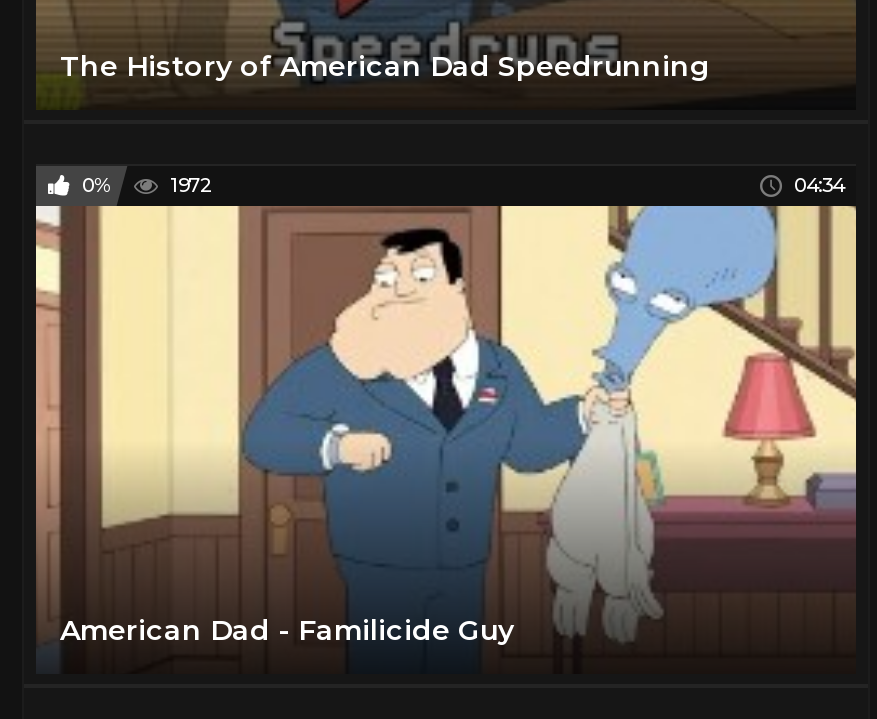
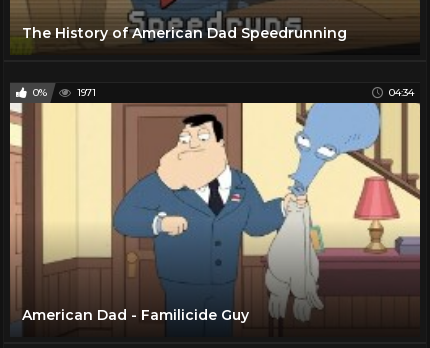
[170,172,212,198] 1972 -> [77,86,96,99] 1971

